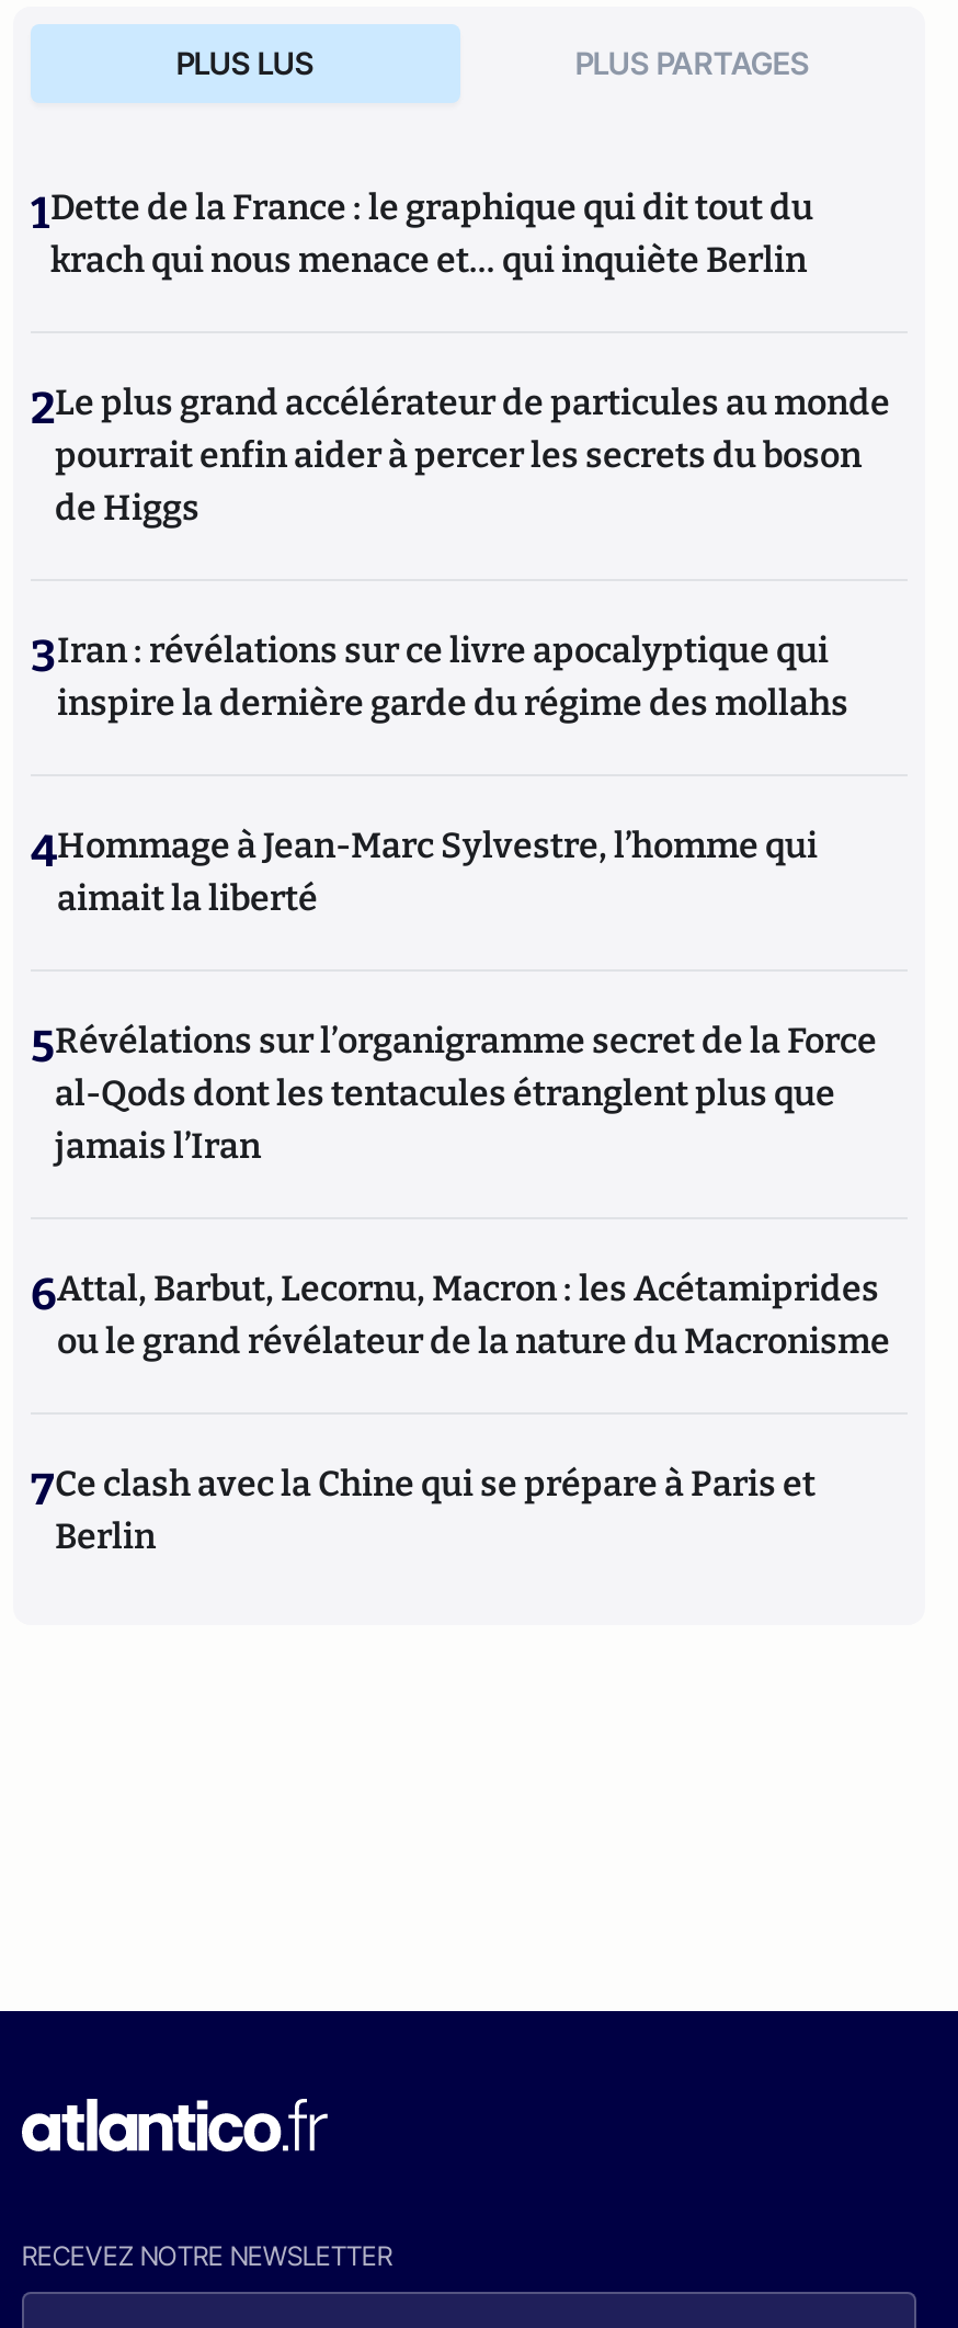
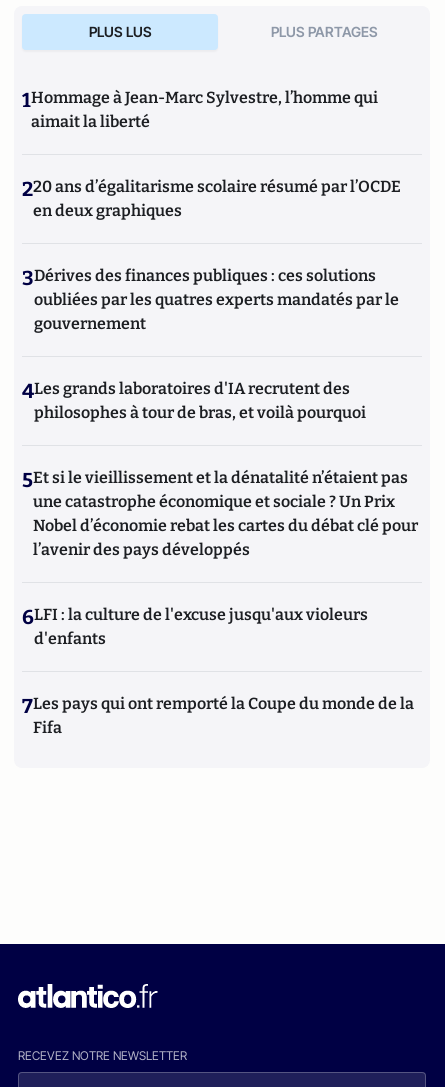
[31,186,890,877] 1Dette de la France : le graphique qui dit tout du | krach qui nous menace et… qui inquiète Berlin | 2Le plus grand accélérateur de particules au monde | pourrait enfin aider à percer les secrets du boson | de Higgs | 3Iran : révélations sur ce livre apocalyptique qui | inspire la dernière garde du régime des mollahs | 4Hommage à Jean-Marc Sylvestre, l’homme qui -> [22,88,378,112] 1Hommage à Jean-Marc Sylvestre, l’homme qui
moved [57,877,318,919] -> [31,112,150,131]: aimait la liberté
[31,1020,890,1557] 5Révélations sur l’organigramme secret de la Force | al-Qods dont les tentacules étranglent plus que | jamais l’Iran | 6Attal, Barbut, Lecornu, Macron : les Acétamiprides | ou le grand révélateur de la nature du Macronisme | 7Ce clash avec la Chine qui se prépare à Paris et | Berlin -> [22,177,418,737] 220 ans d’égalitarisme scolaire résumé par l’OCDE | en deux graphiques | 3Dérives des finances publiques : ces solutions | oubliées par les quatres experts mandatés par le | gouvernement | 4Les grands laboratoires d'IA recrutent des | philosophes à tour de bras, et voilà pourquoi | 5Et si le vieillissement et la dénatalité n’étaient pas | une catastrophe économique et sociale ? Un Prix | Nobel d’économie rebat les cartes du débat clé pour | l’avenir des pays développés | 6LFI : la culture de l'excuse jusqu'aux violeurs | d'enfants | 7Les pays qui ont remporté la Coupe du monde de la | Fifa

